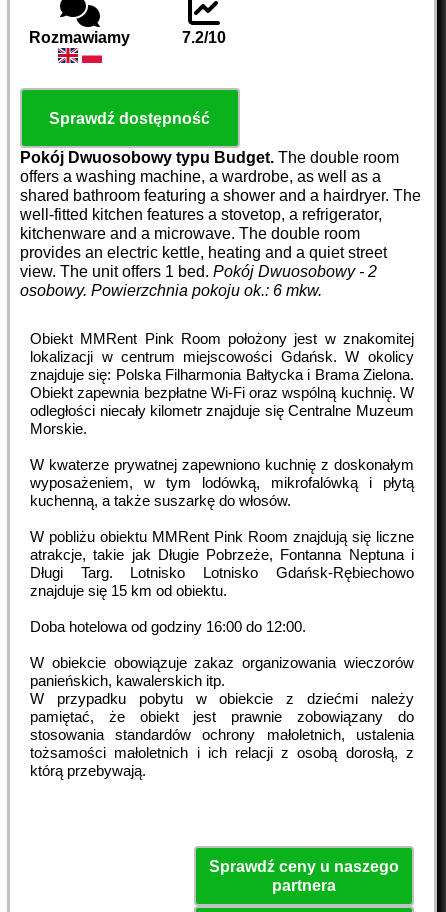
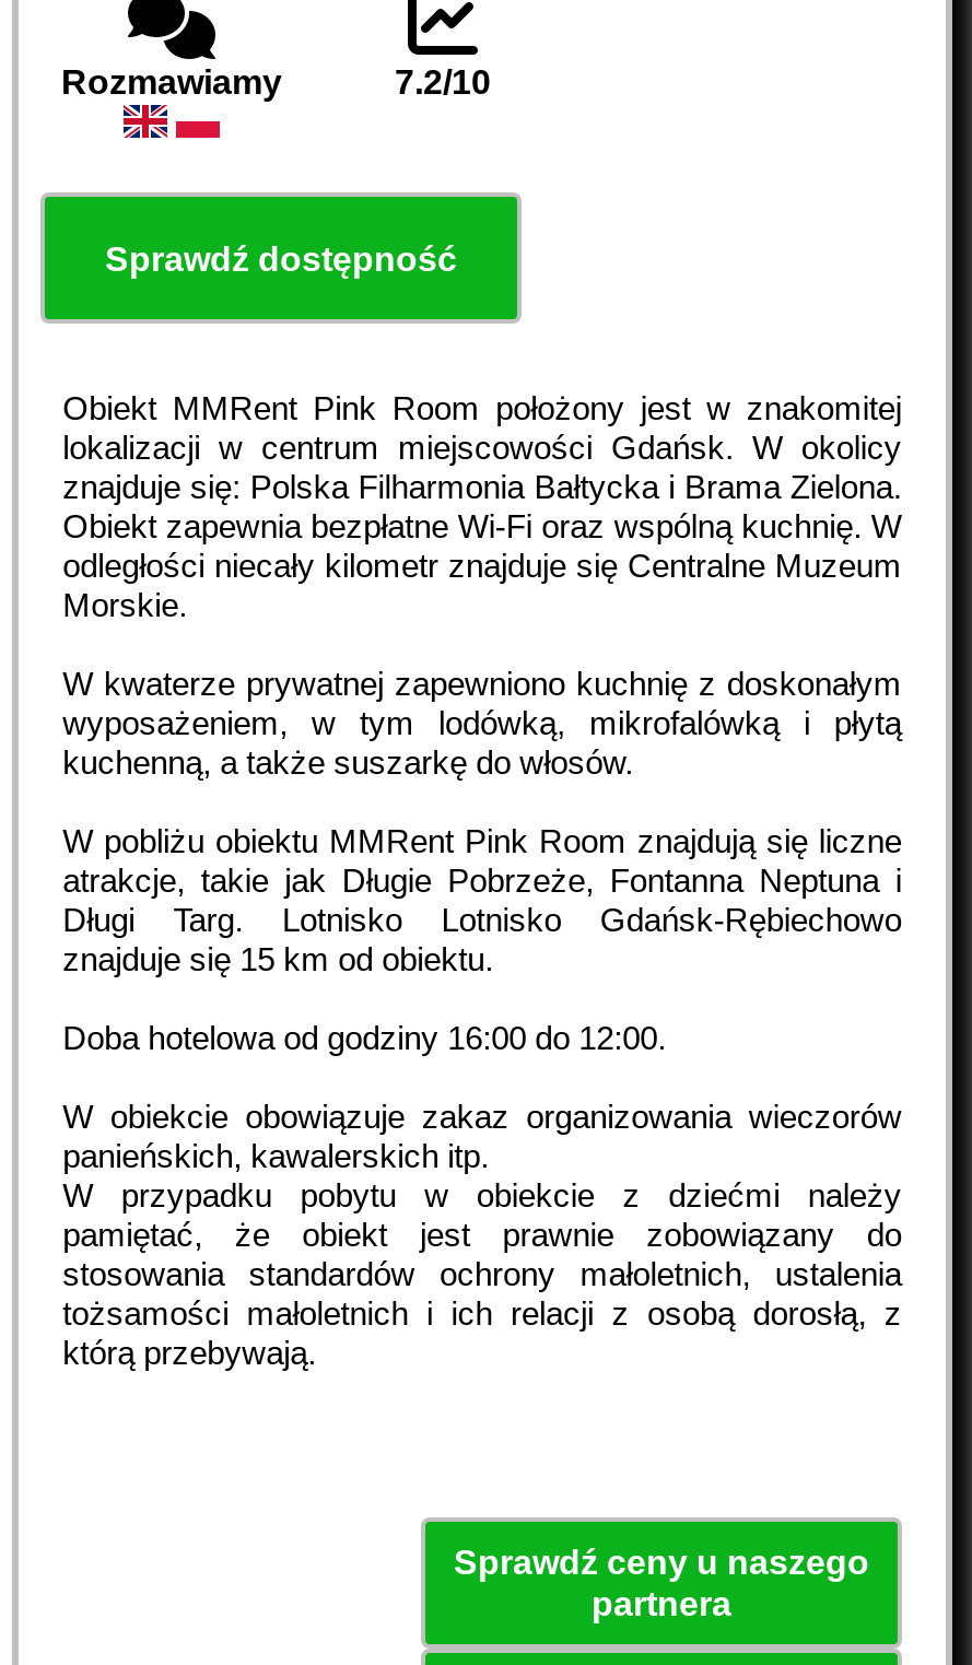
[20,149,421,299] Pokój Dwuosobowy typu Budget. The double room | offers a washing machine, a wardrobe, as well as a | shared bathroom featuring a shower and a hairdryer. The | well-fitted kitchen features a stovetop, a refrigerator, | kitchenware and a microwave. The double room | provides an electric kettle, heating and a quiet street | view. The unit offers 1 bed. Pokój Dwuosobowy - 2 | osobowy. Powierzchnia pokoju ok.: 6 mkw. -> none

